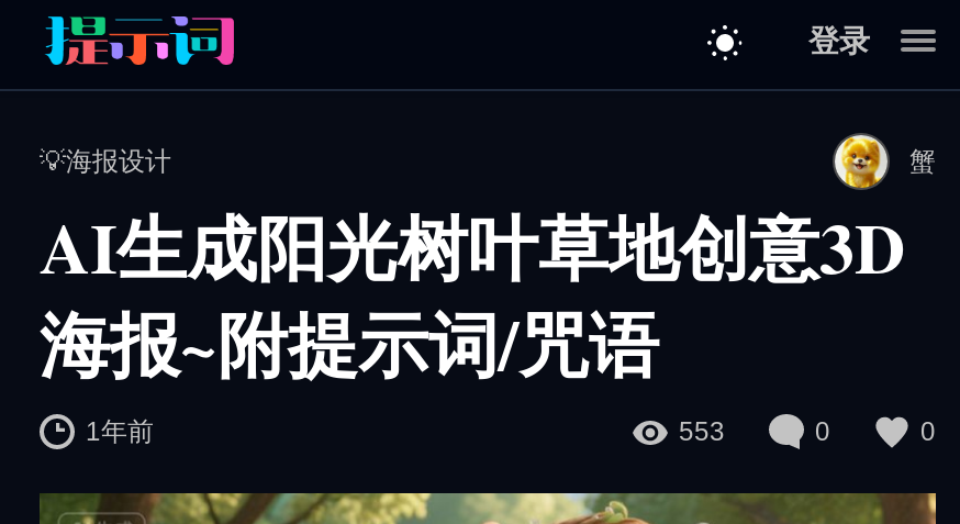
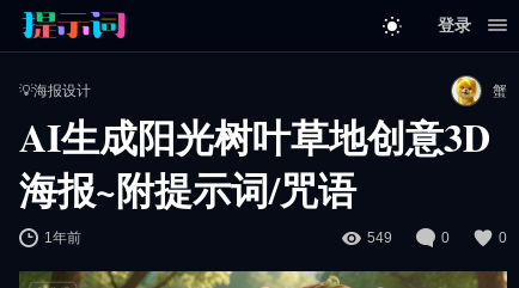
[679,416,725,447] 553 -> [367,229,392,246] 549

